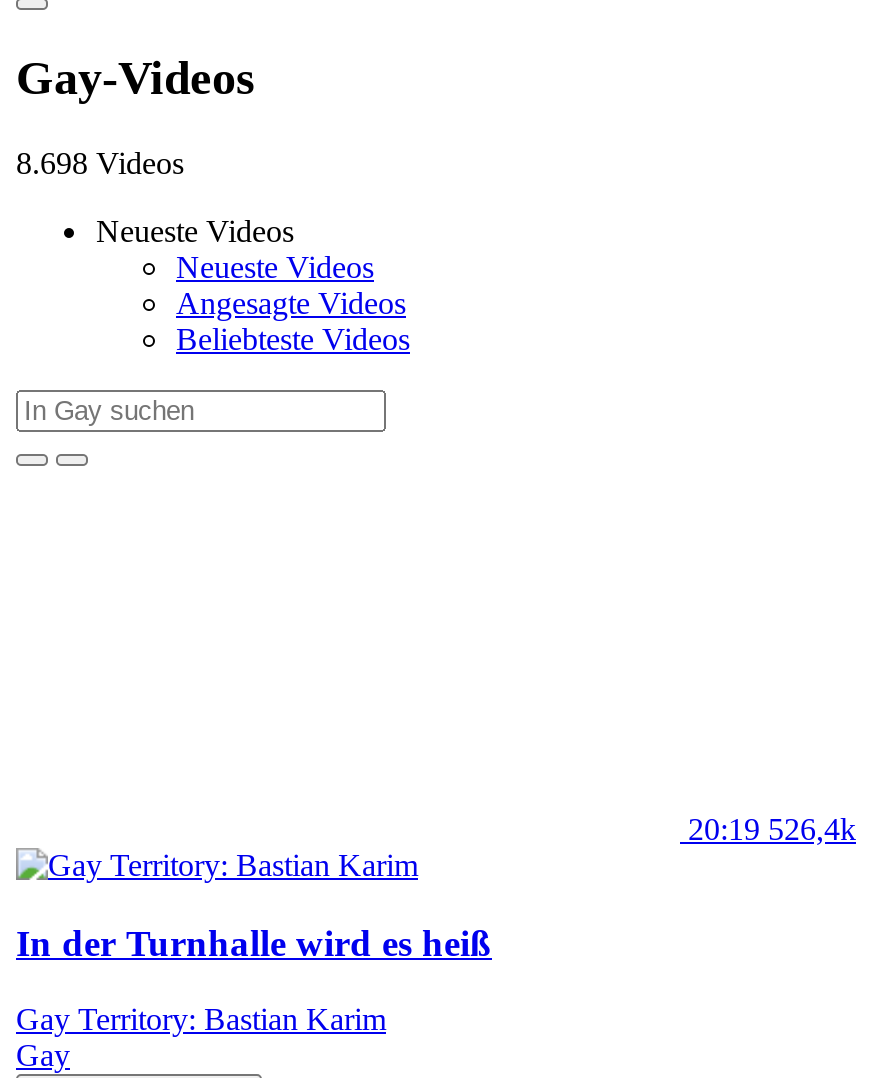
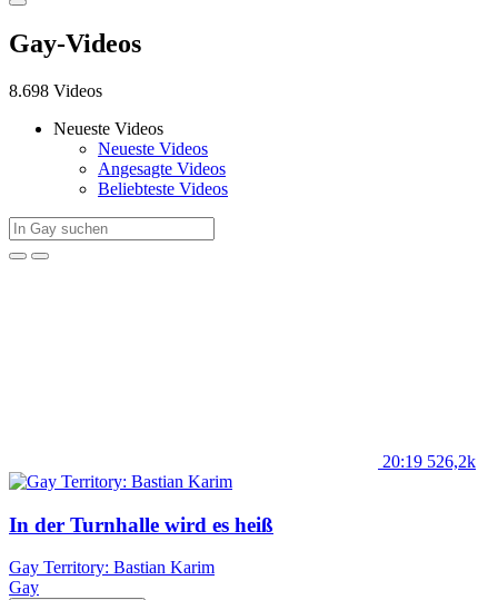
[688,812,856,846] 20:19 526,4k -> [382,452,476,471] 20:19 526,2k

